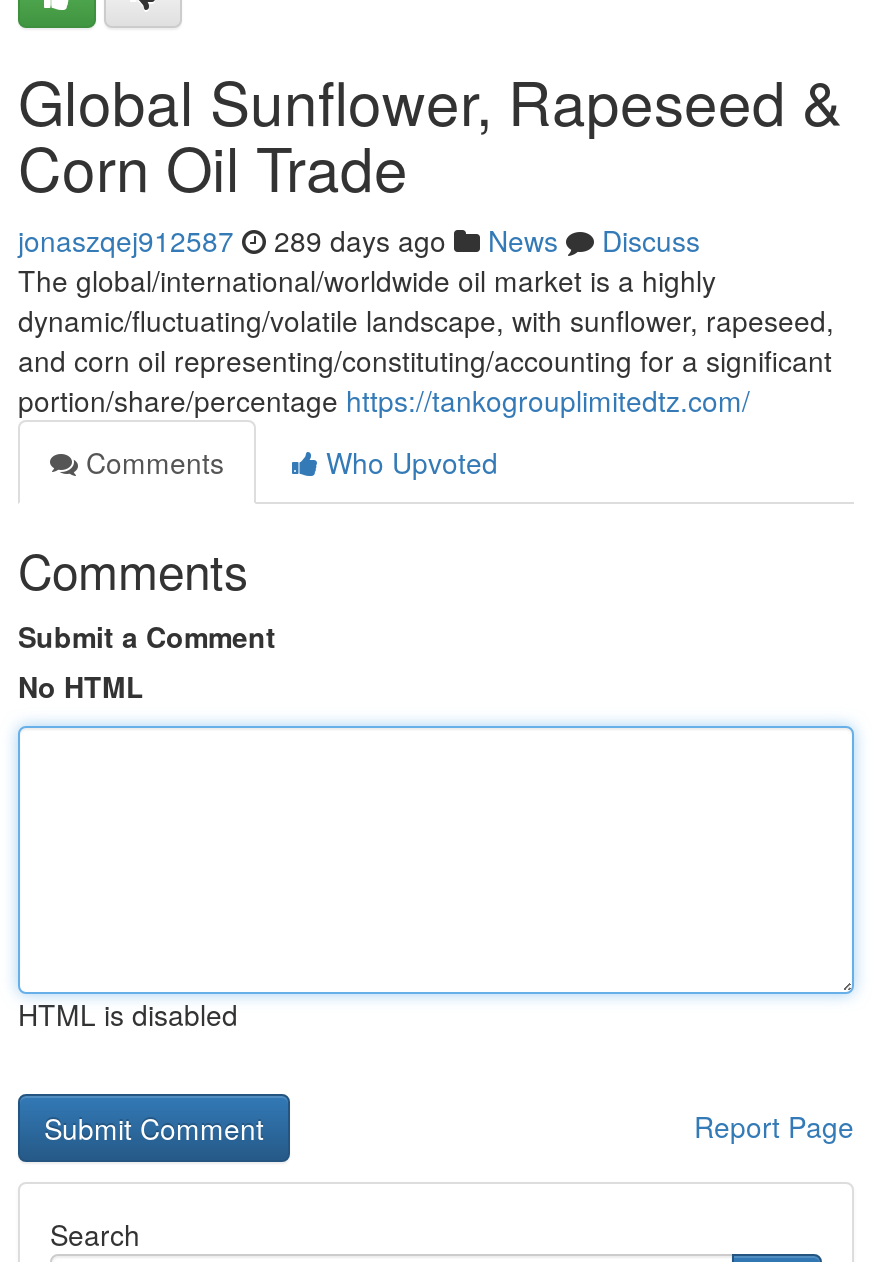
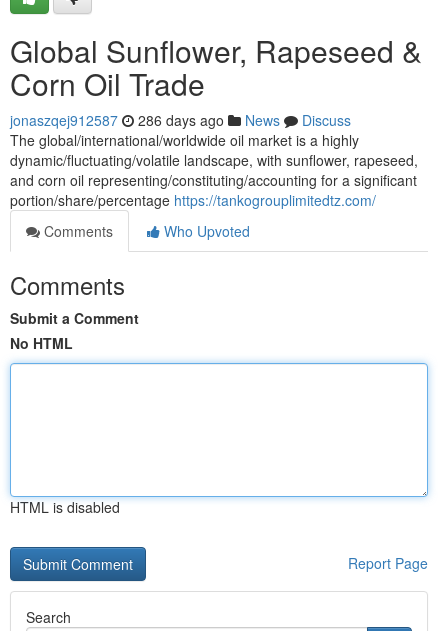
[18,220,700,260] jonaszqej912587 289 days ago News Discuss -> [10,110,351,130] jonaszqej912587 286 days ago News Discuss

